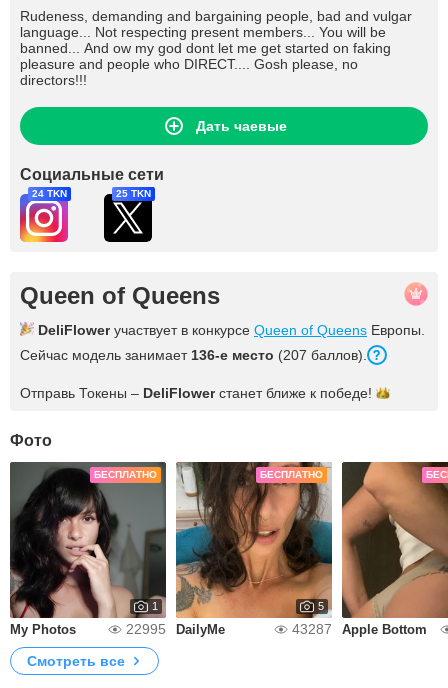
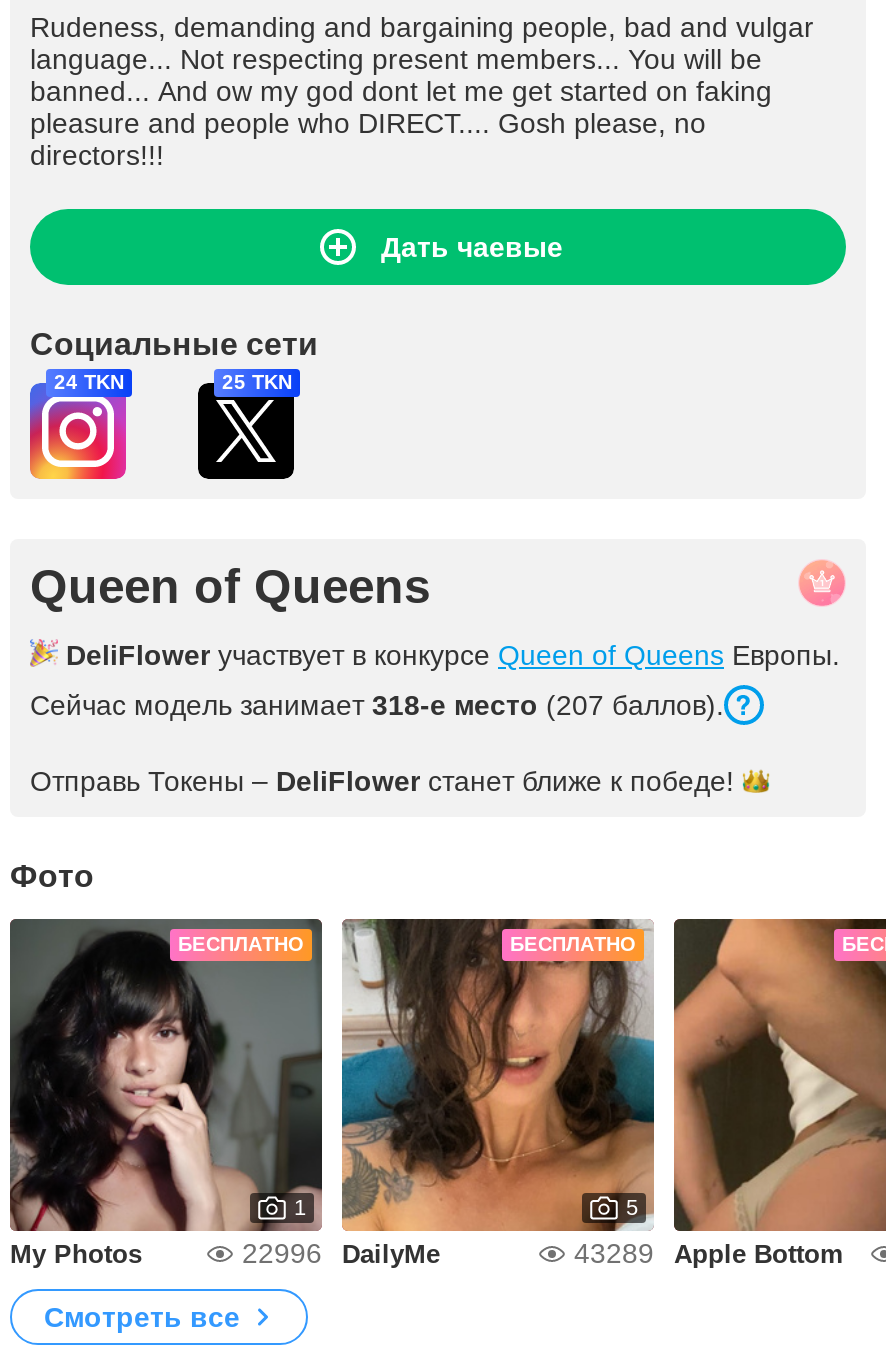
[20,347,367,363] Сейчас модель занимает 136-е место (207 баллов). -> [30,689,724,721] Сейчас модель занимает 318-е место (207 баллов).
[126,621,225,637] 22995 DailyMe -> [242,1237,440,1269] 22996 DailyMe
[292,621,427,637] 43287 Apple Bottom -> [574,1237,844,1269] 43289 Apple Bottom

